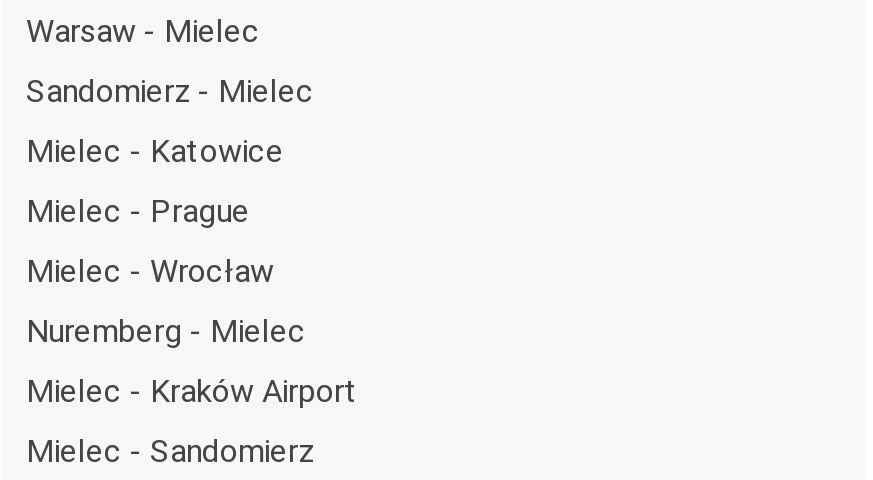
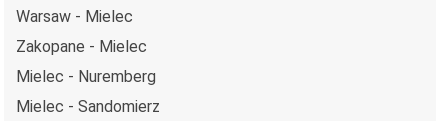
[26,71,358,409] Sandomierz - Mielec | Mielec - Katowice | Mielec - Prague | Mielec - Wrocław | Nuremberg - Mielec | Mielec - Kraków Airport -> [16,36,156,85] Zakopane - Mielec | Mielec - Nuremberg

